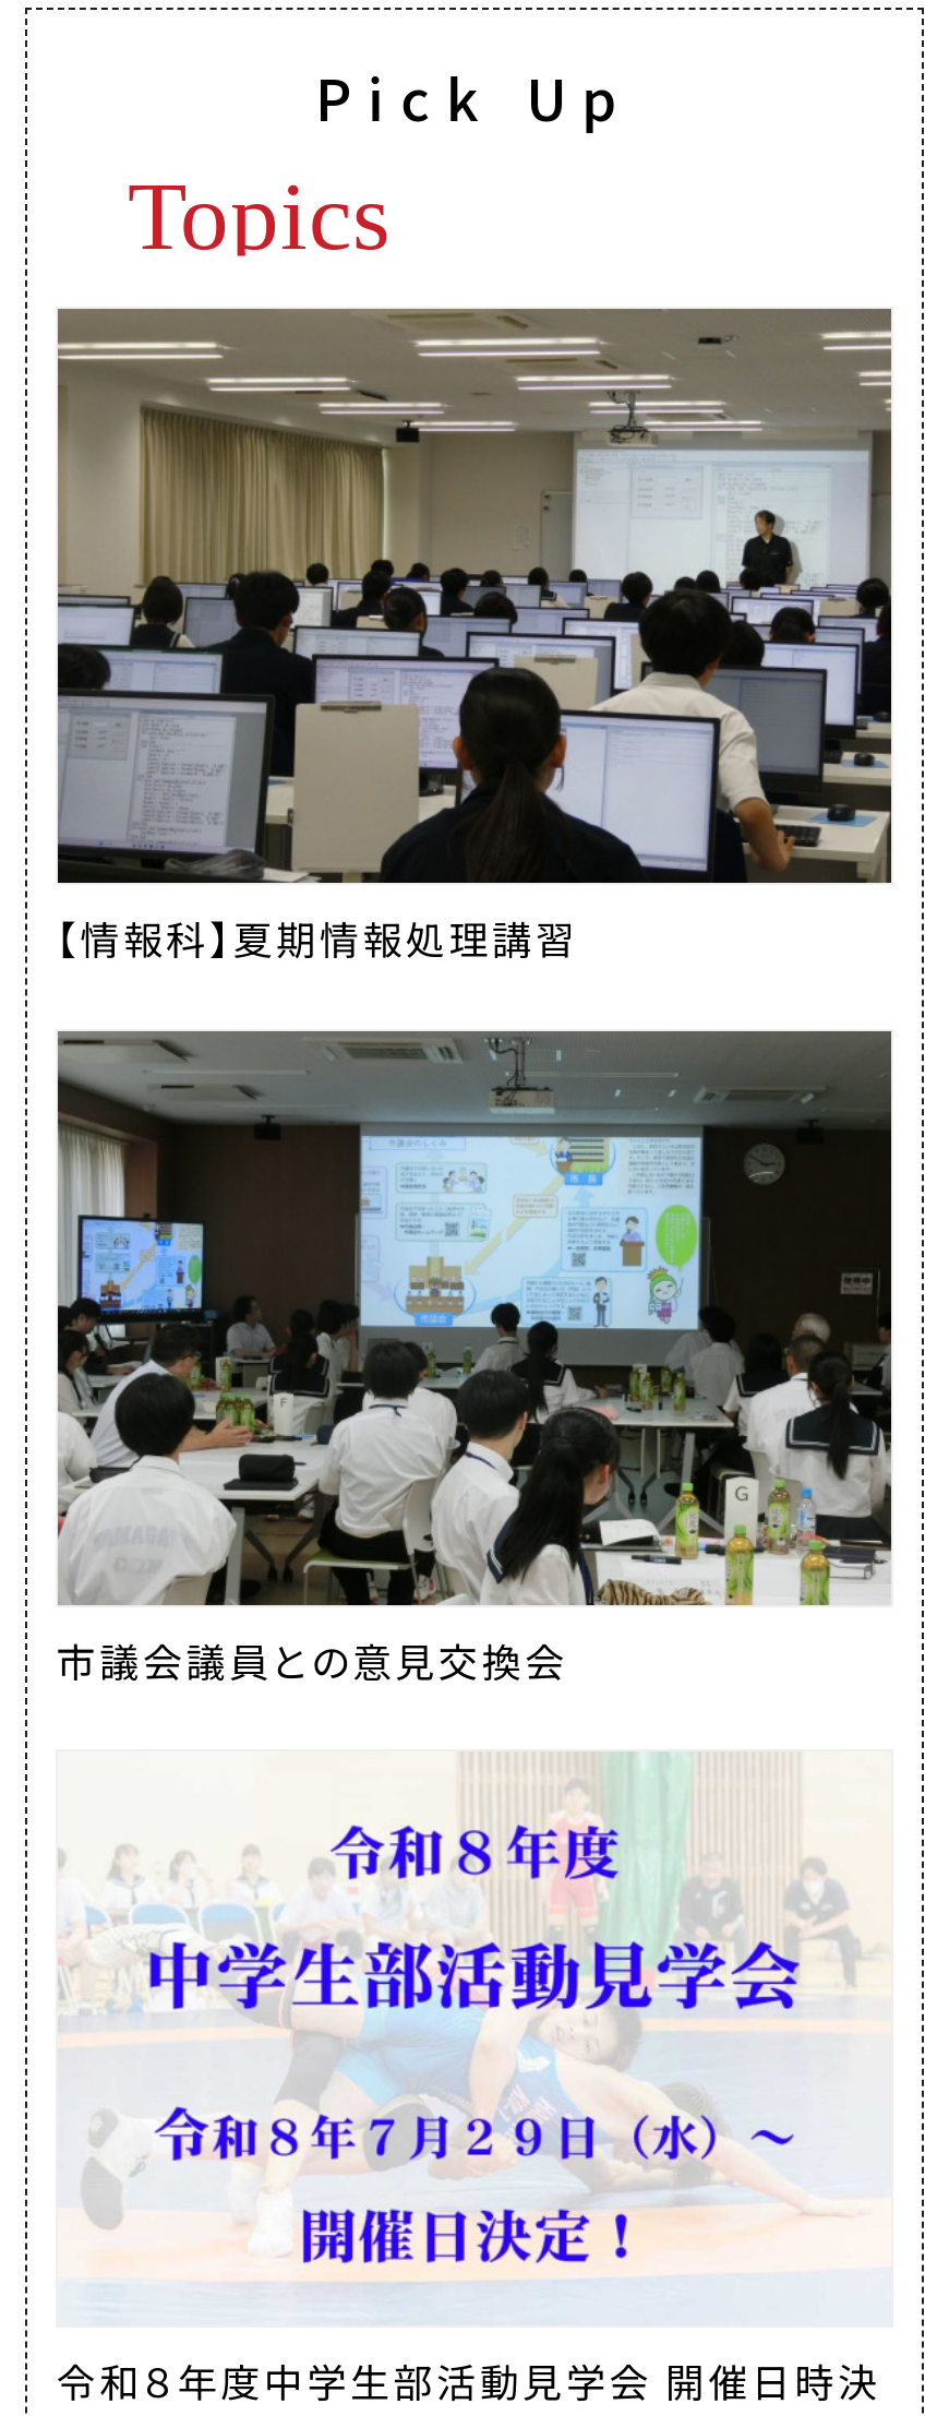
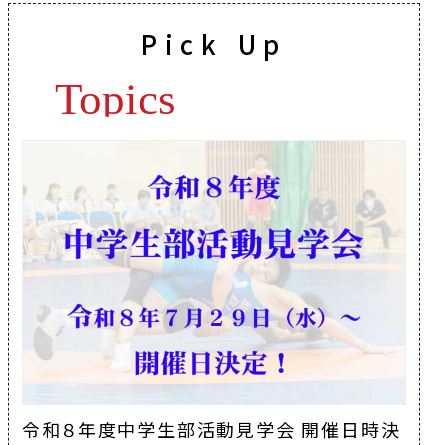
[56,307,893,965] [image] | 【情報科】夏期情報処理講習 -> none
[56,1029,893,1687] [image] | 市議会議員との意見交換会 -> none

